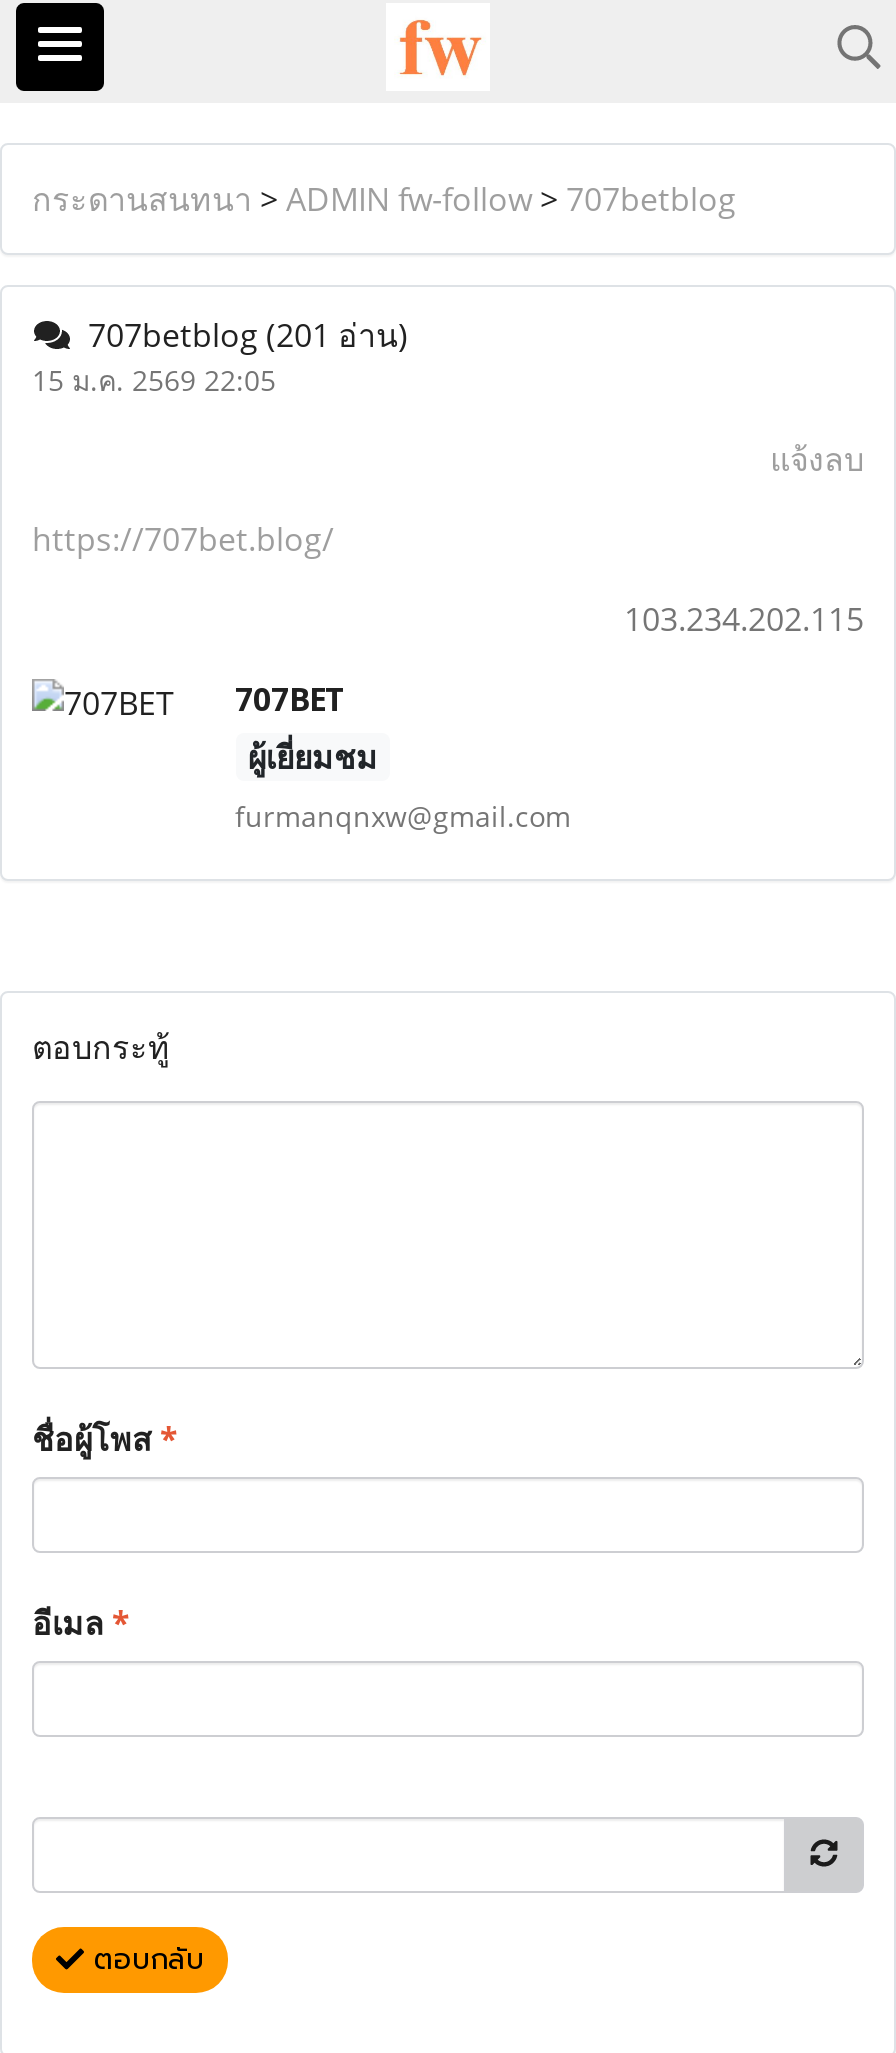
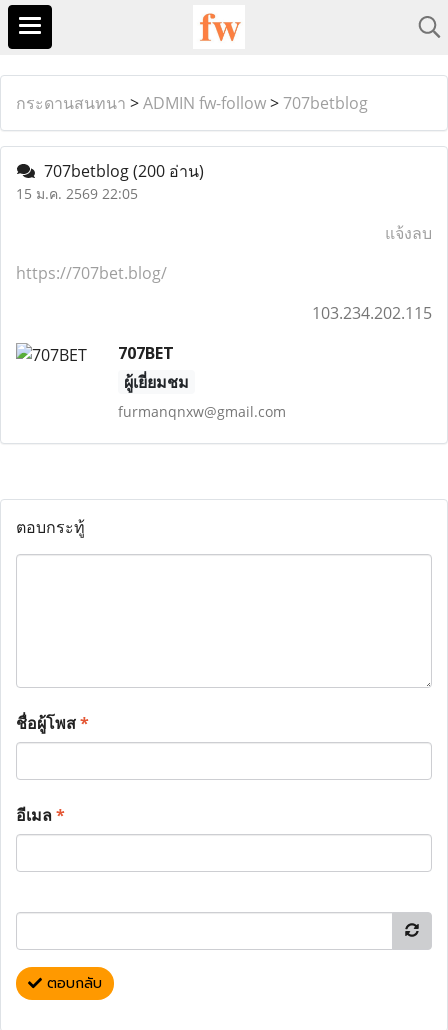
[72,313,408,357] 707betblog (201 อ่าน) -> [36,160,204,182] 707betblog (200 อ่าน)

